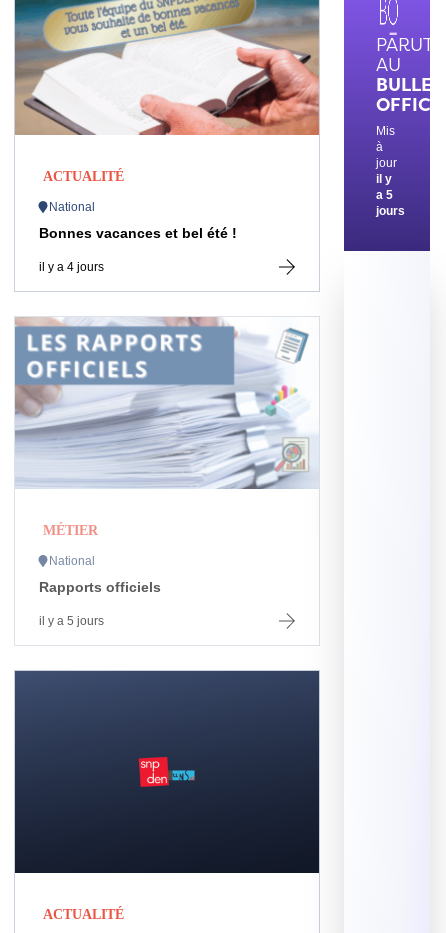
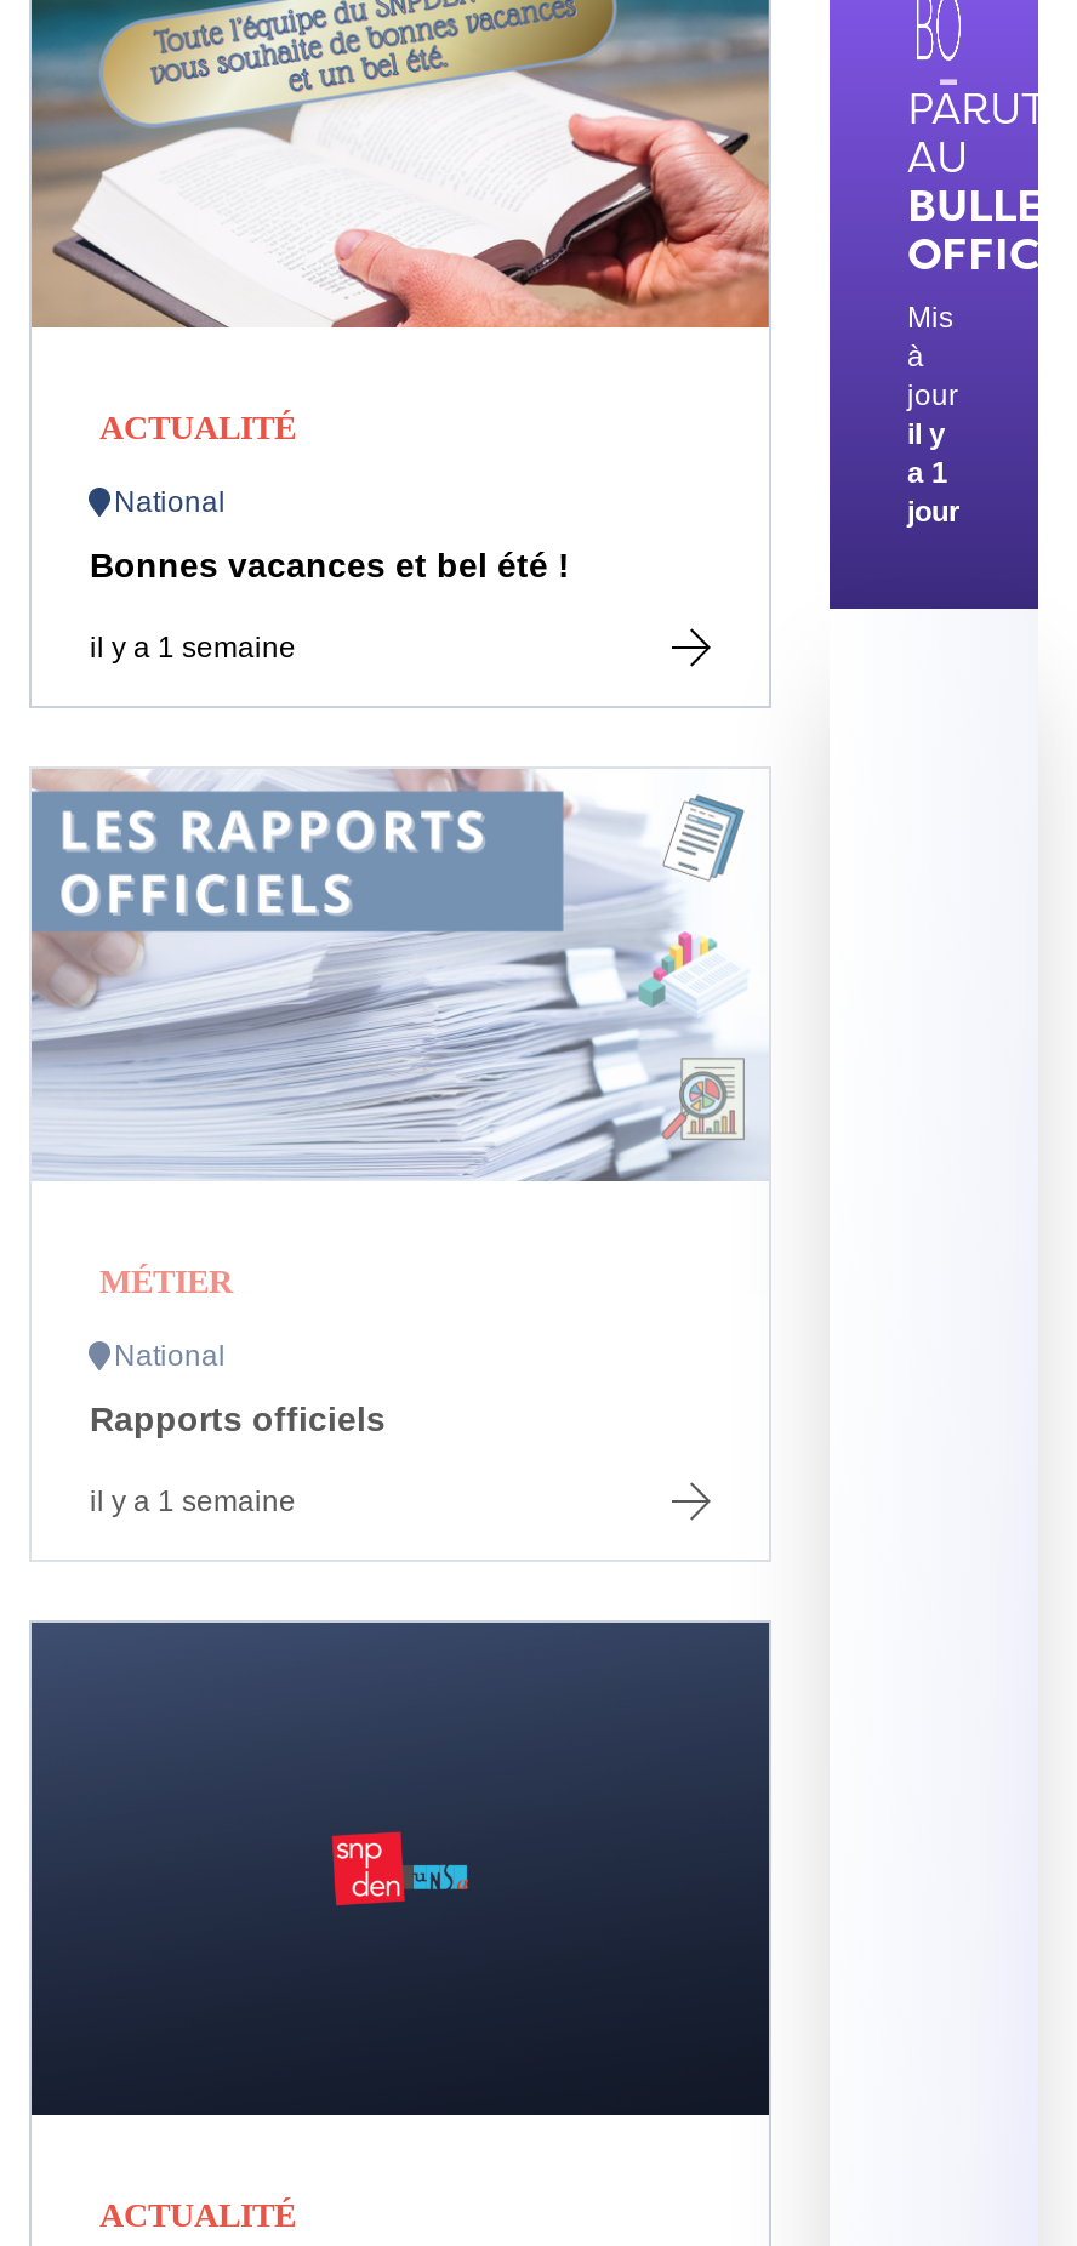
[376,188,405,218] a 5 | jours -> [907,456,961,529] a 1 | jour
[39,260,104,274] il y a 4 jours -> [90,630,296,664] il y a 1 semaine
[39,613,104,627] il y a 5 jours -> [90,1486,296,1520] il y a 1 semaine

